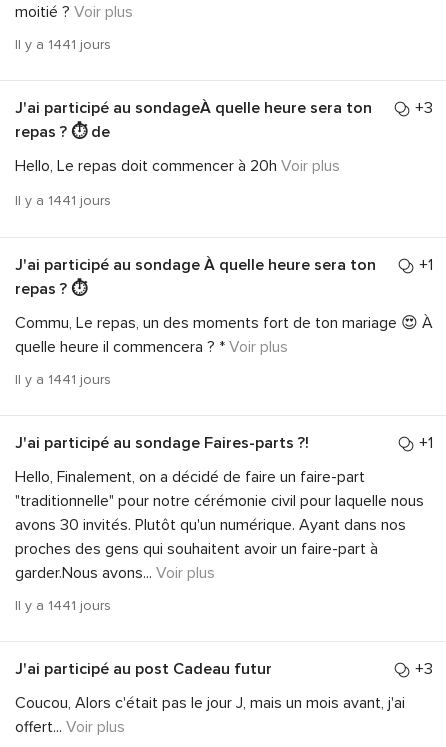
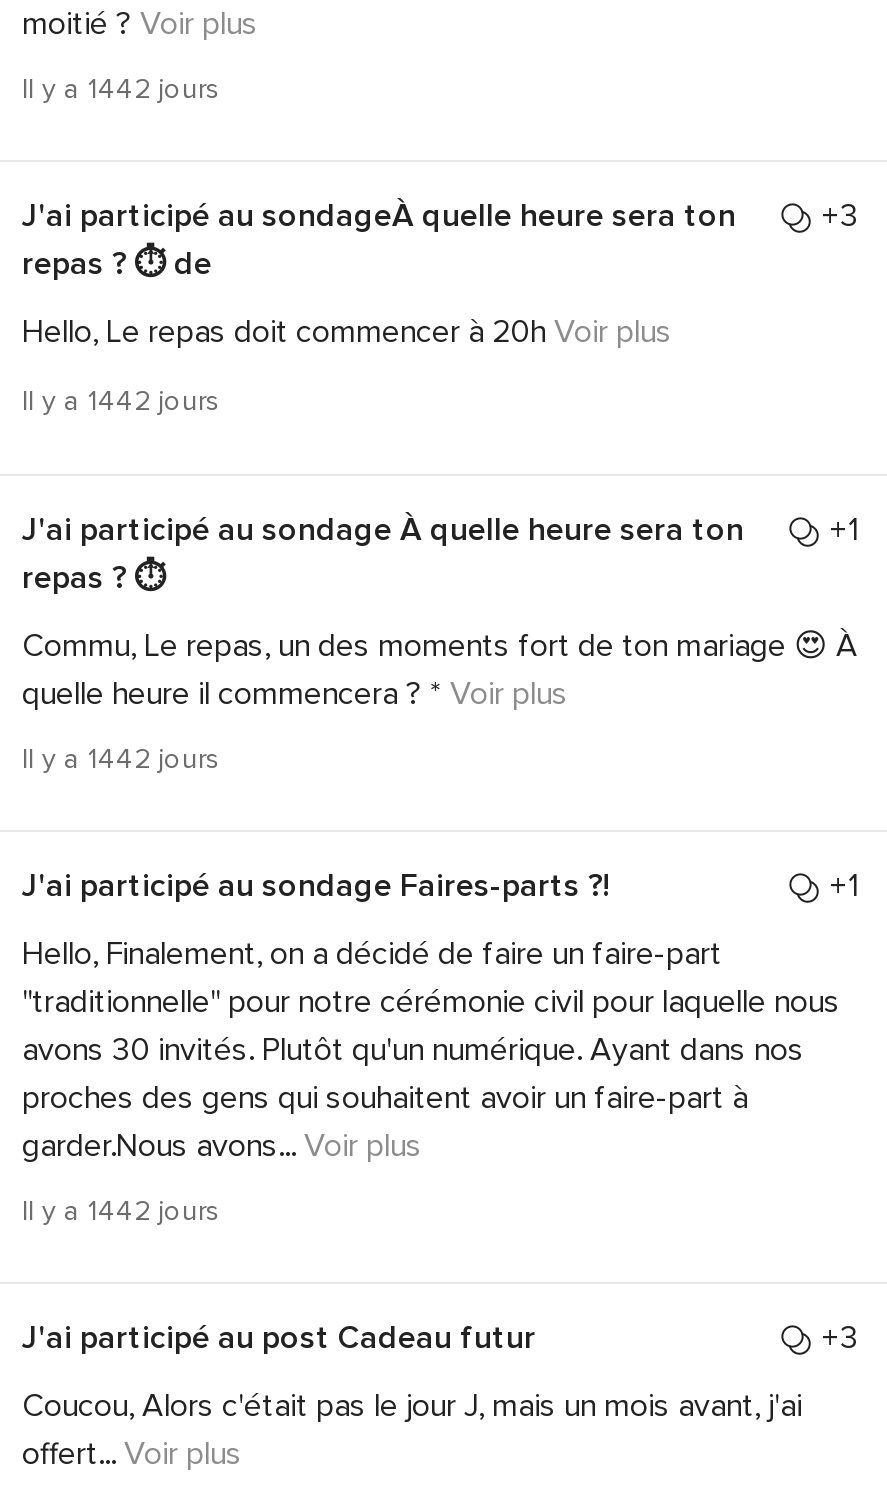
[15,36,111,53] Il y a 1441 jours -> [22,72,220,106] Il y a 1442 jours
[15,192,111,209] Il y a 1441 jours -> [22,384,220,418] Il y a 1442 jours
[15,371,111,388] Il y a 1441 jours -> [22,742,220,776] Il y a 1442 jours
[15,597,111,614] Il y a 1441 jours -> [22,1194,220,1228] Il y a 1442 jours

